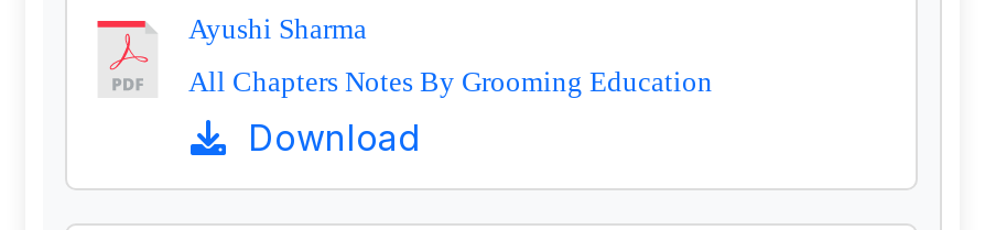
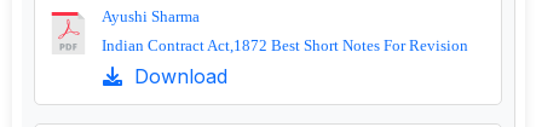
[188,65,713,98] All Chapters Notes By Grooming Education -> [102,36,468,54] Indian Contract Act,1872 Best Short Notes For Revision

